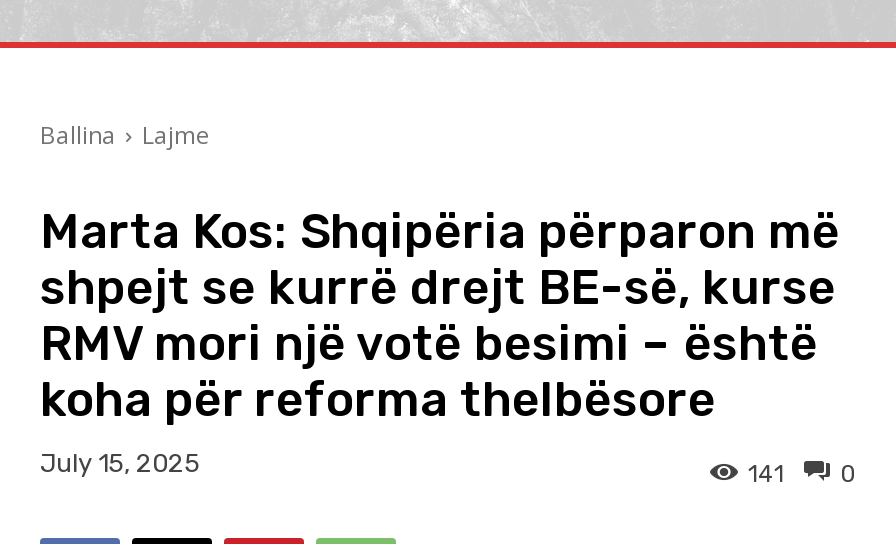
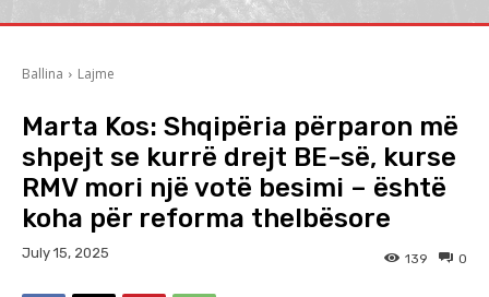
[748,460,856,488] 141 0 -> [405,251,467,266] 139 0

